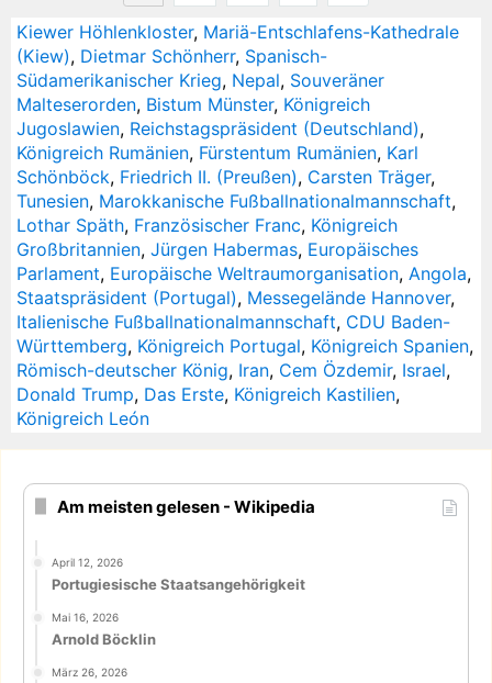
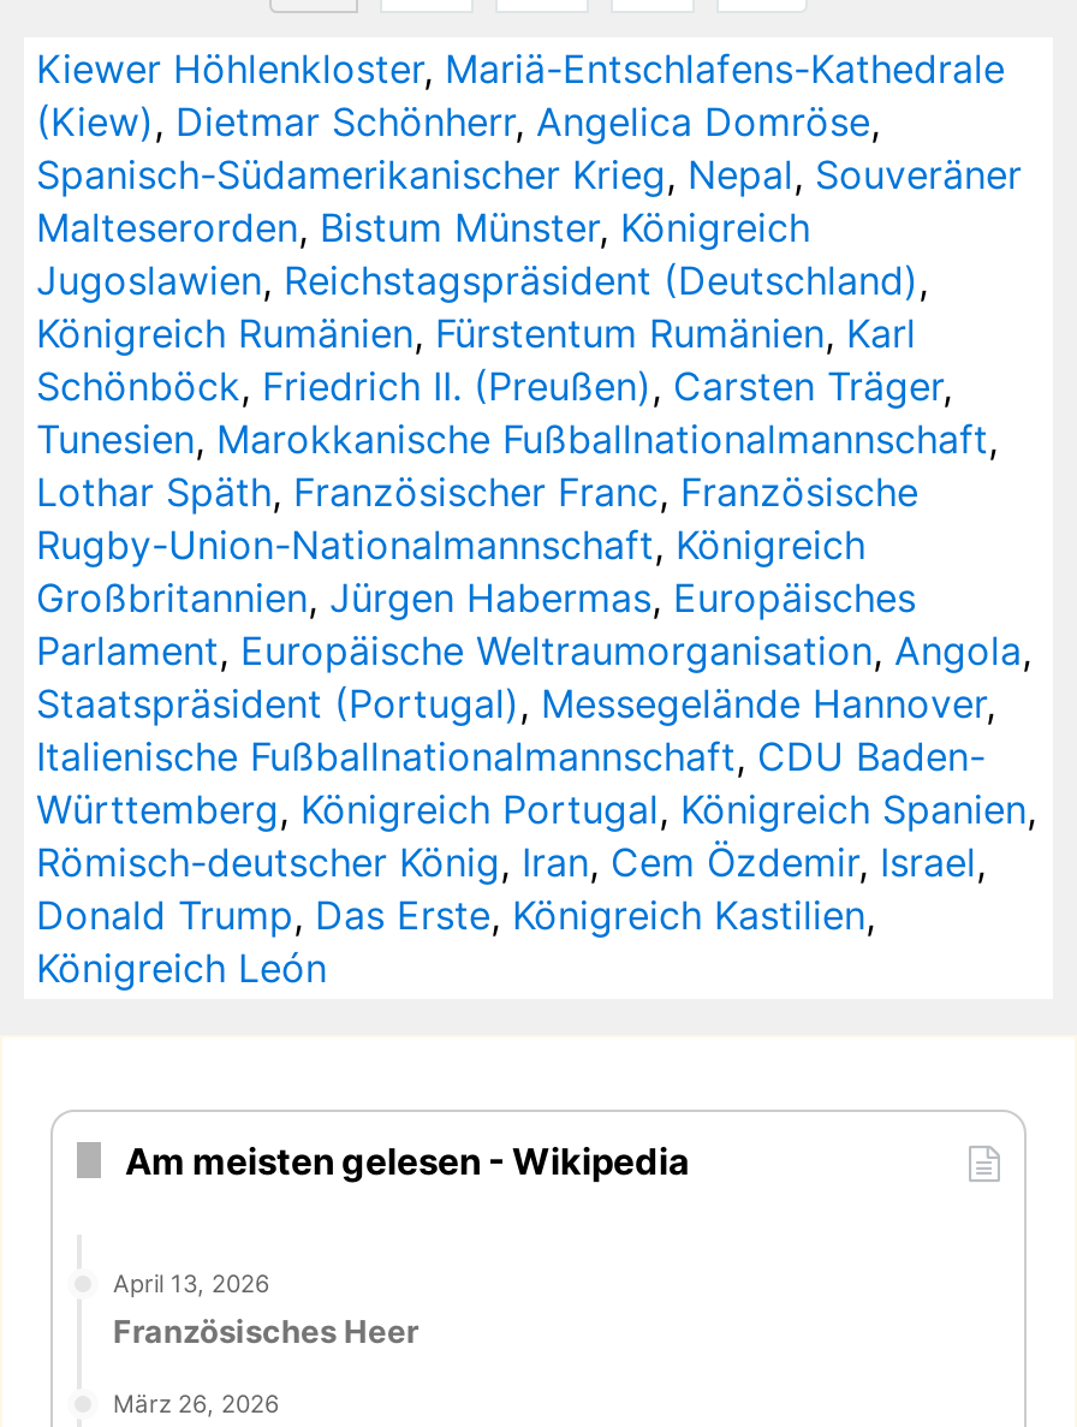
[16,45,384,91] (Kiew), Dietmar Schönherr, Spanisch- | Südamerikanischer Krieg, Nepal, Souveräner -> [36,97,1022,198] (Kiew), Dietmar Schönherr, Angelica Domröse, | Spanisch-Südamerikanischer Krieg, Nepal, Souveräner
[16,214,398,236] Lothar Späth, Französischer Franc, Königreich -> [36,467,918,568] Lothar Späth, Französischer Franc, Französische | Rugby-Union-Nationalmannschaft, Königreich
moved [16,238,473,517] -> [36,573,1036,1184]: Großbritannien, Jürgen Habermas, Europäisches | Parlament, Europäische Weltraumorganisation, Angola, | Staatspräsident (Portugal), Messegelände Hannover, | ... | Königreich León | Am meisten gelesen - Wikipedia
[52,556,305,648] April 12, 2026 | Portugiesische Staatsangehörigkeit | Mai 16, 2026 | Arnold Böcklin -> [113,1268,418,1350] April 13, 2026 | Französisches Heer

